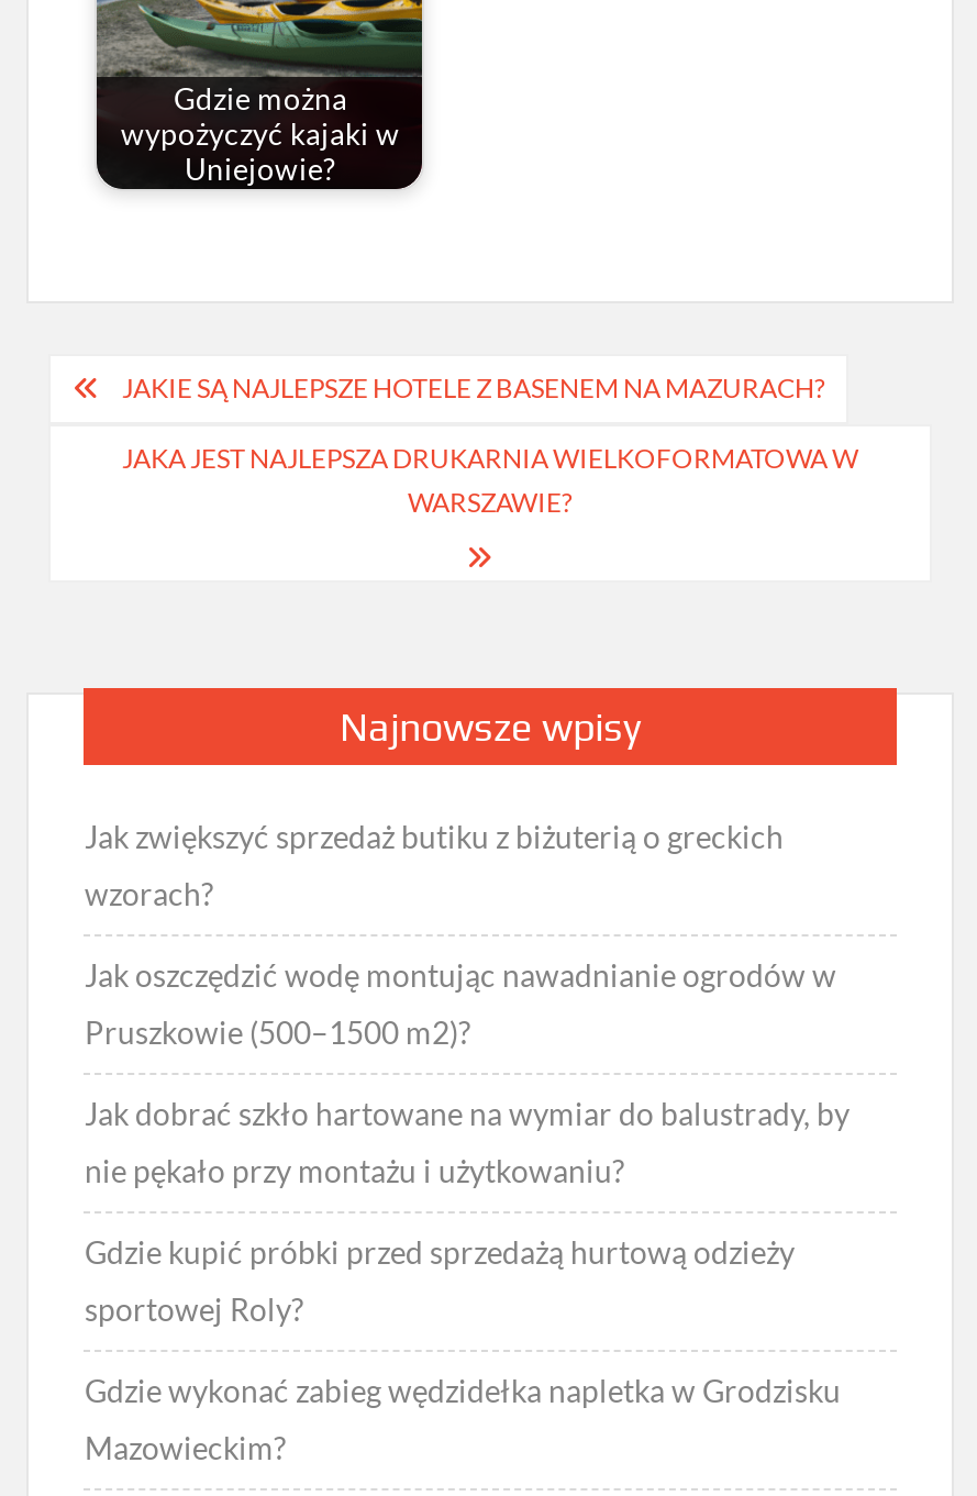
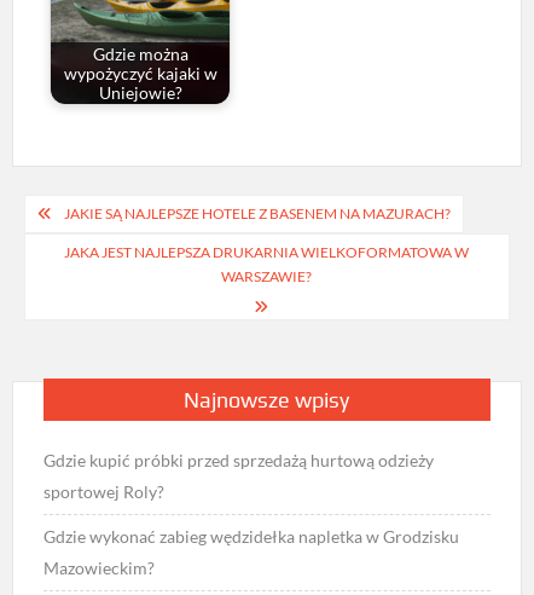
[84,817,849,1188] Jak zwiększyć sprzedaż butiku z biżuterią o greckich | wzorach? | Jak oszczędzić wodę montując nawadnianie ogrodów w | Pruszkowie (500–1500 m2)? | Jak dobrać szkło hartowane na wymiar do balustrady, by | nie pękało przy montażu i użytkowaniu? -> none

